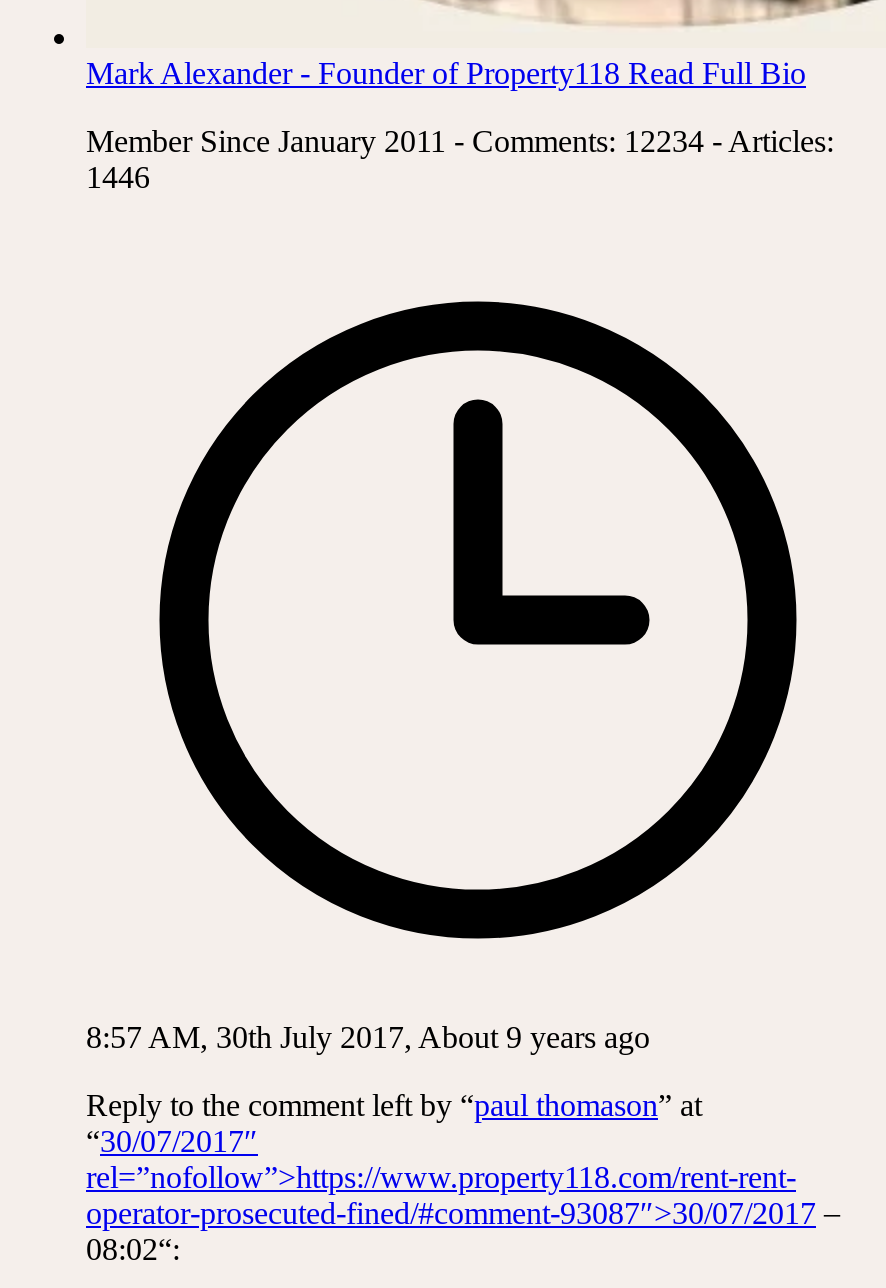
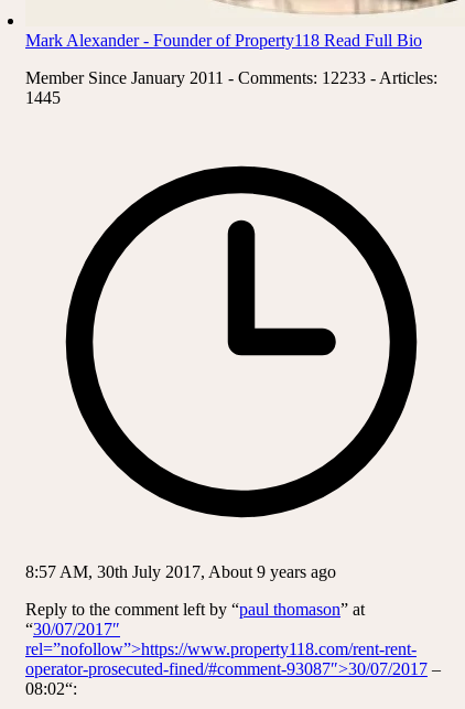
[86,125,834,159] Member Since January 2011 - Comments: 12234 - Articles: -> [25,69,437,87] Member Since January 2011 - Comments: 12233 - Articles:
[86,161,150,195] 1446 -> [25,89,61,107] 1445

